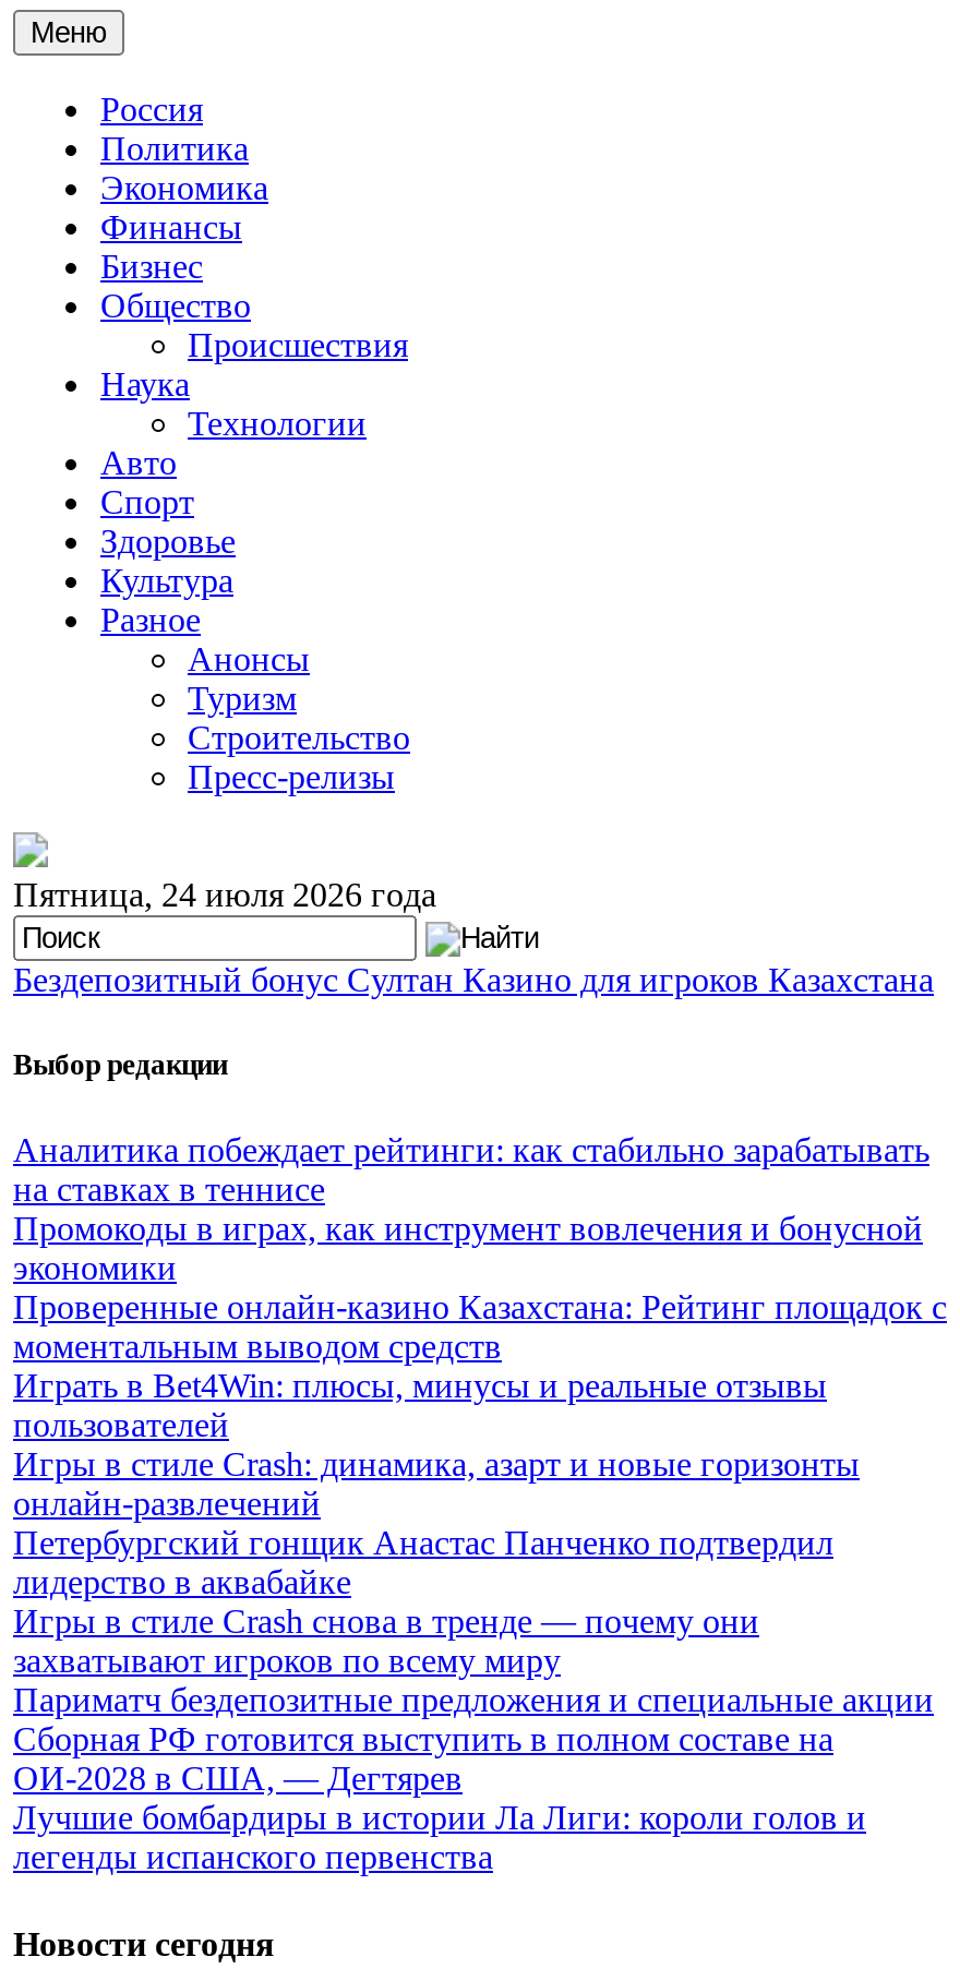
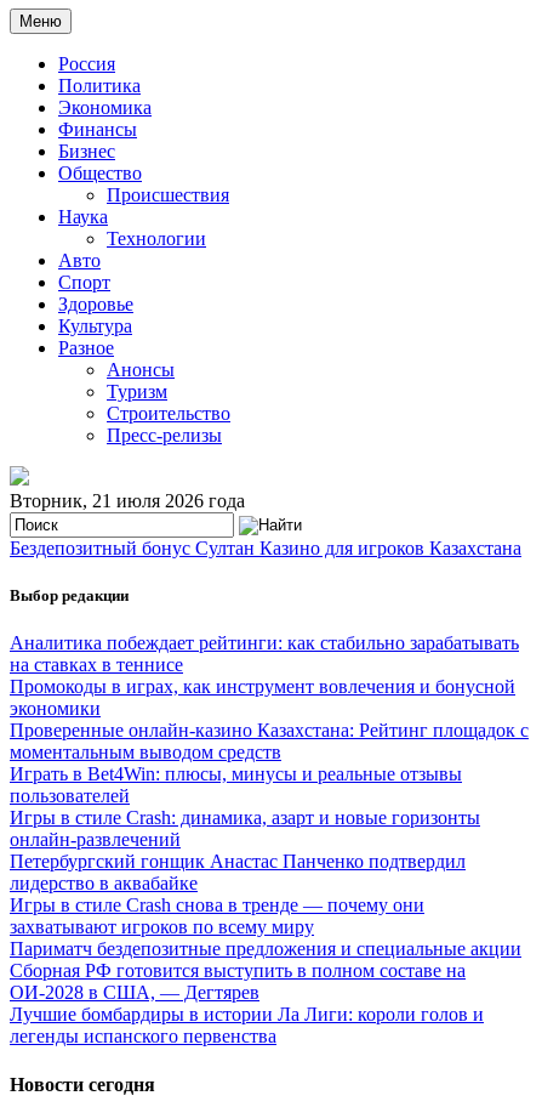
[13,876,436,913] Пятница, 24 июля 2026 года -> [10,490,245,511] Вторник, 21 июля 2026 года

